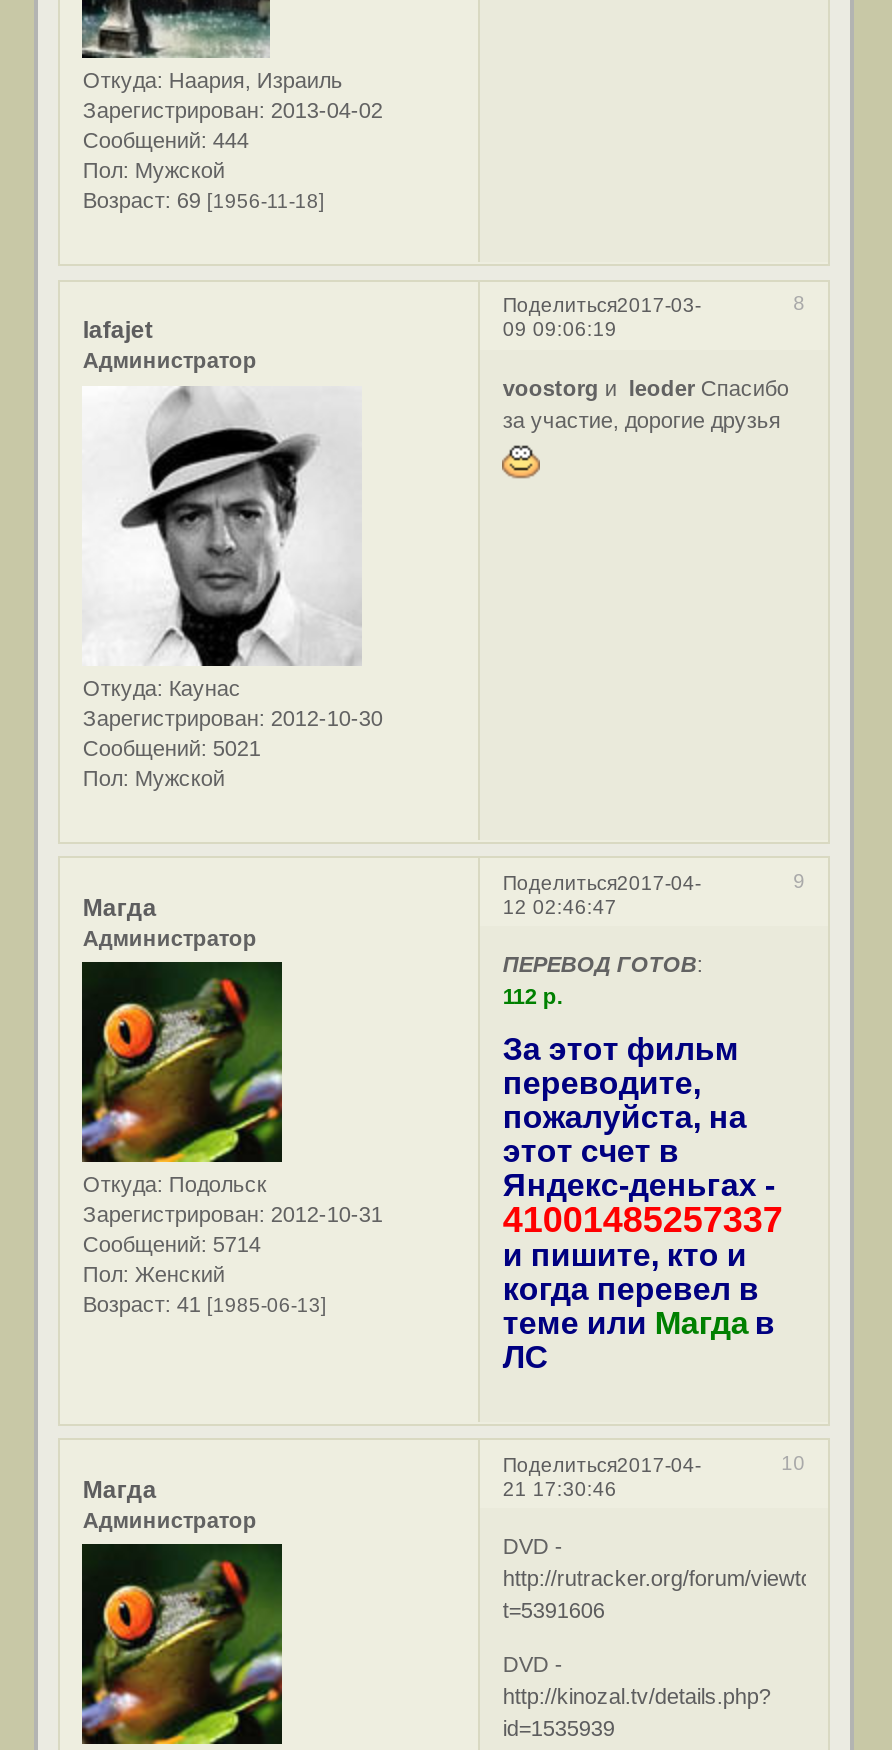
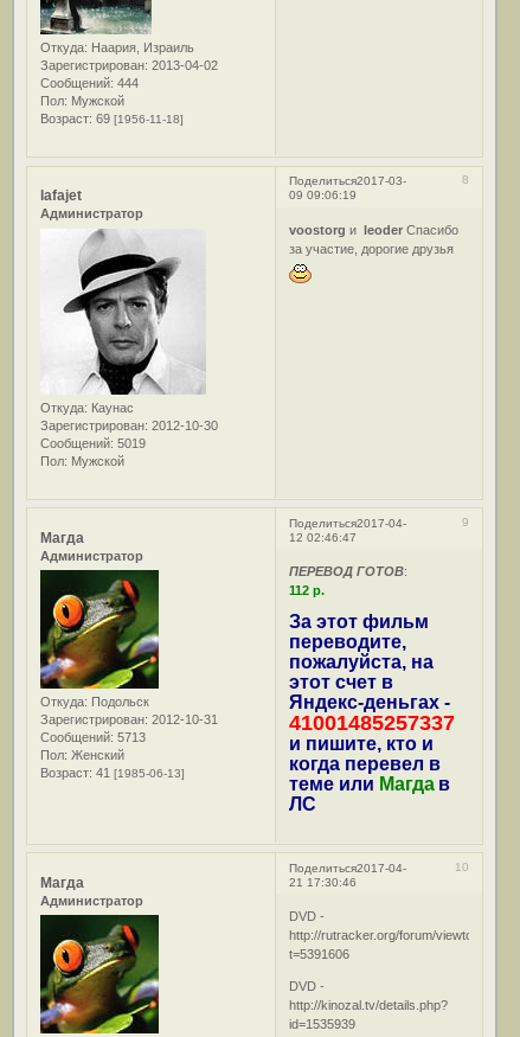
[83,735,261,759] Сообщений: 5021 -> [41,436,146,450] Сообщений: 5019
[83,1232,261,1256] Сообщений: 5714 -> [41,730,146,744] Сообщений: 5713

